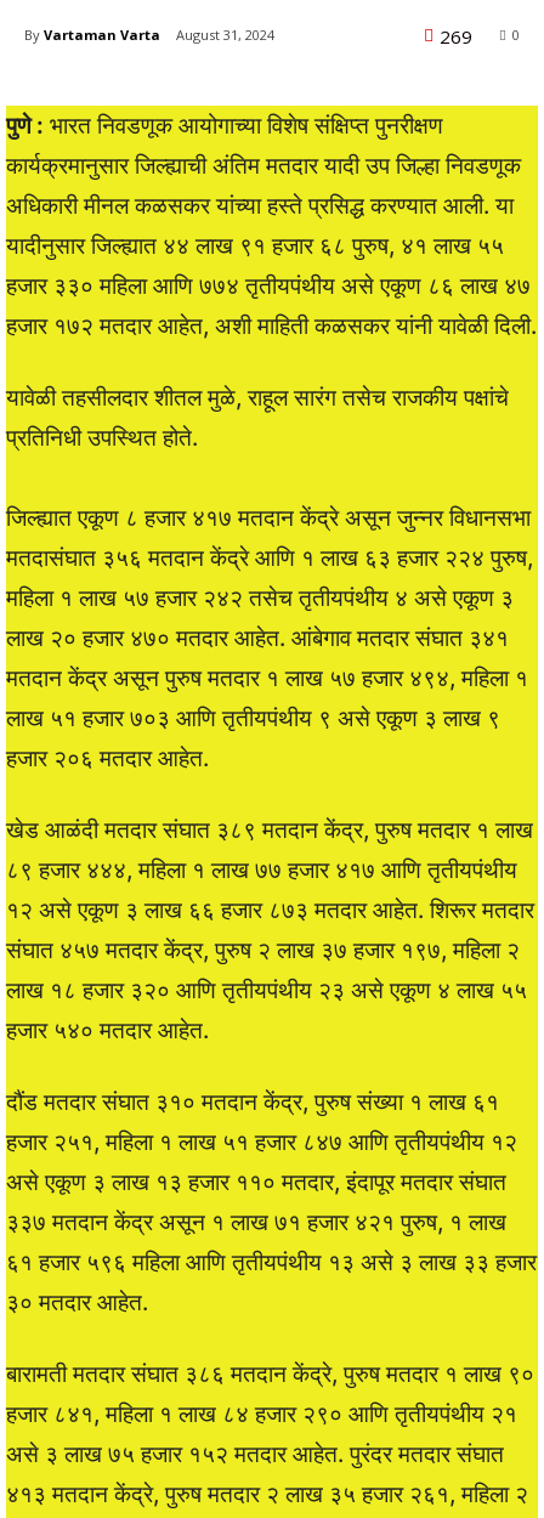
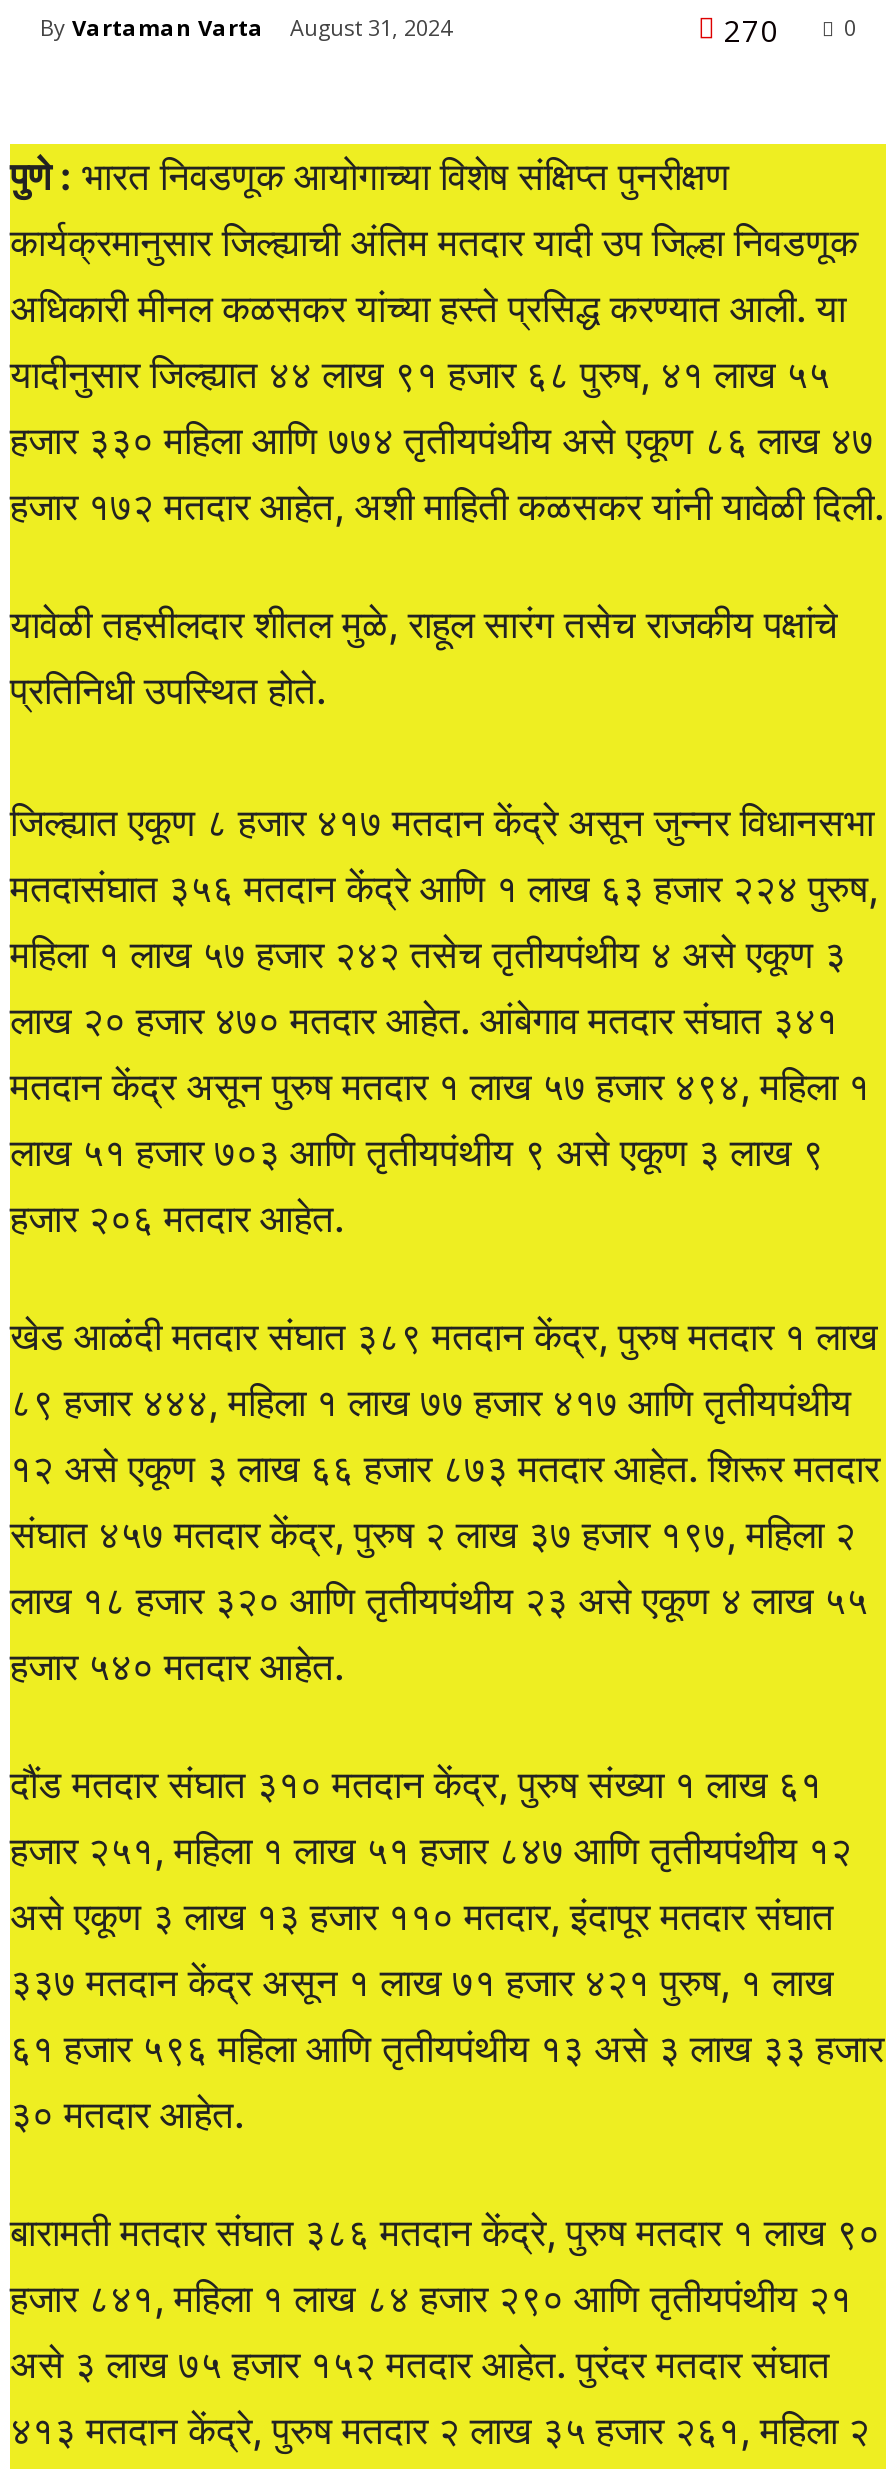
[440,24,472,49] 269 -> [724,10,778,50] 270

